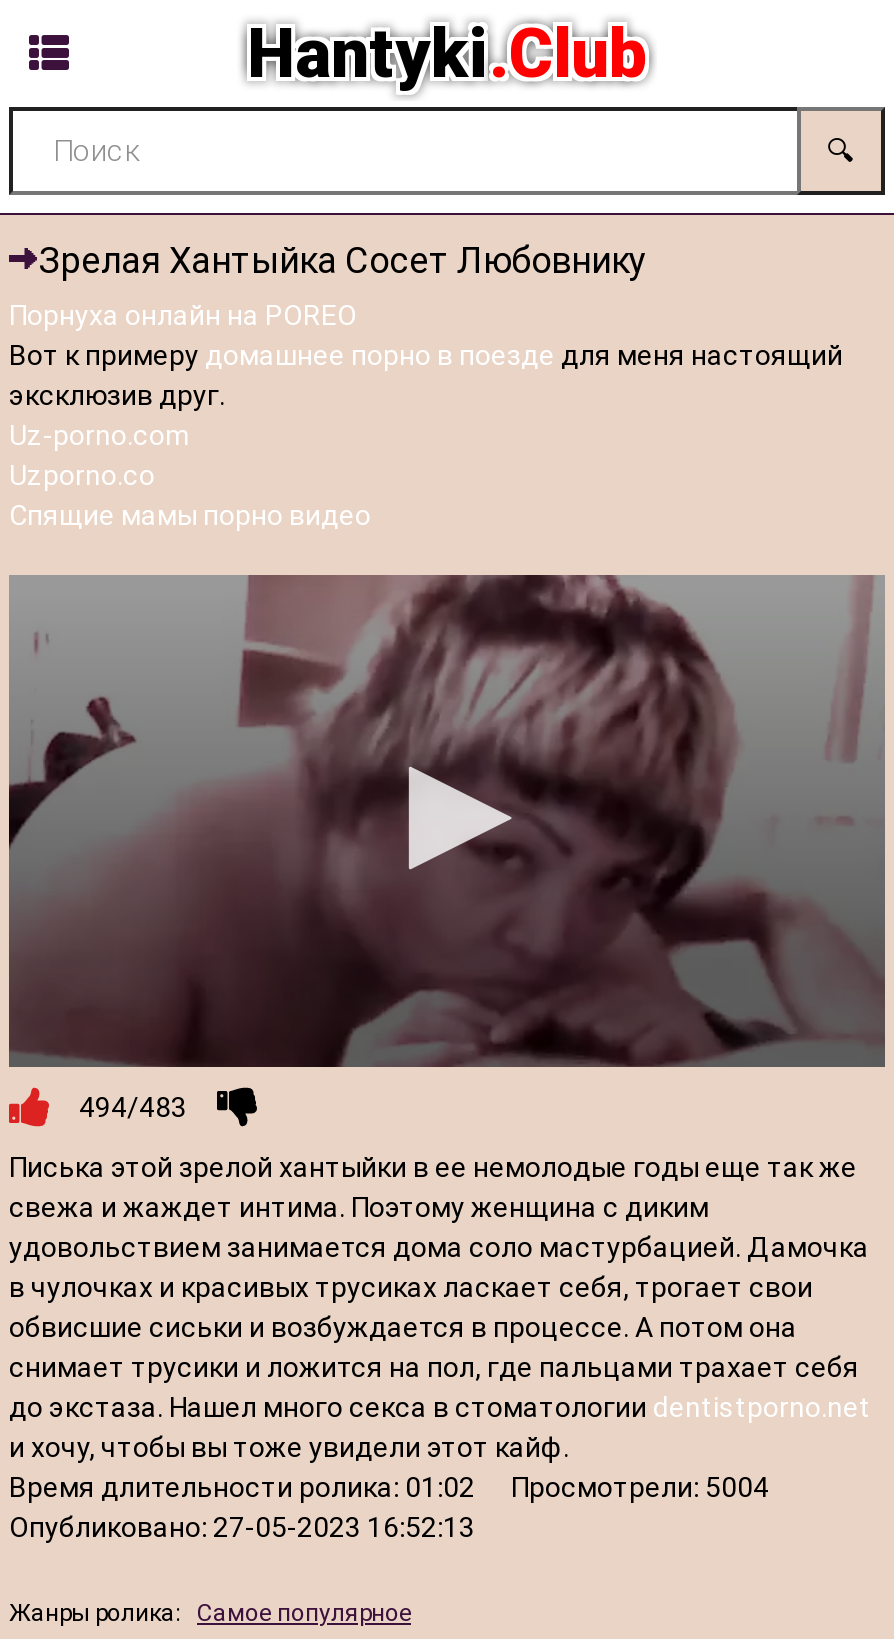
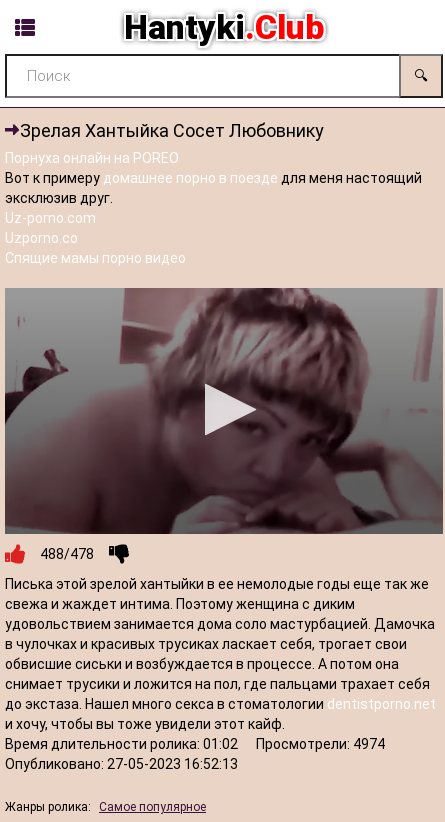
[79,1092,187,1124] 494/483 -> [40,546,94,562] 488/478
[9,1472,769,1504] Время длительности ролика: 01:02 Просмотрели: 5004 -> [5,736,385,752] Время длительности ролика: 01:02 Просмотрели: 4974

